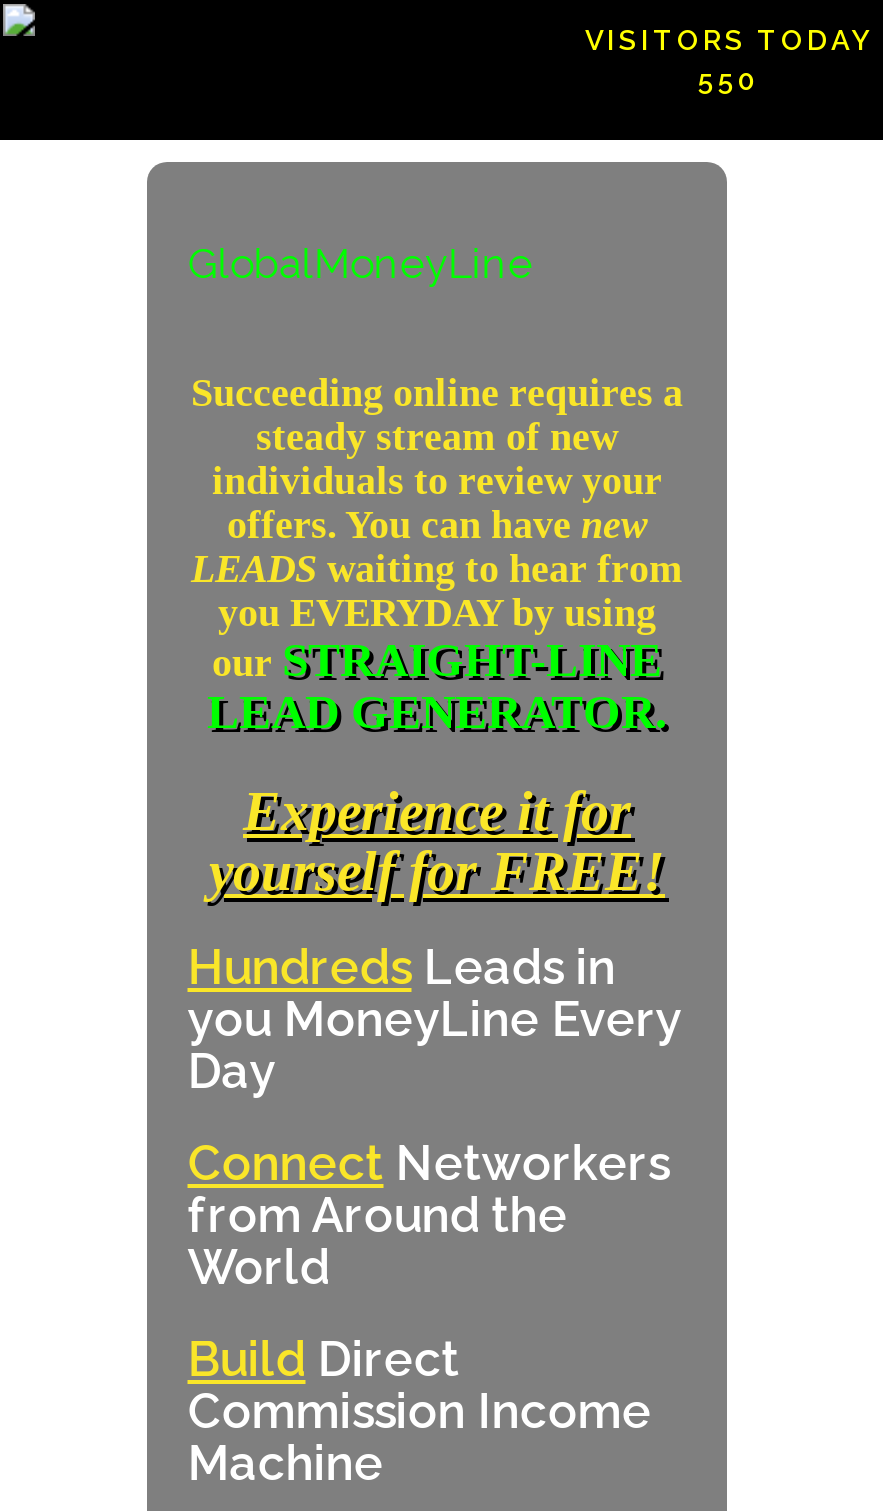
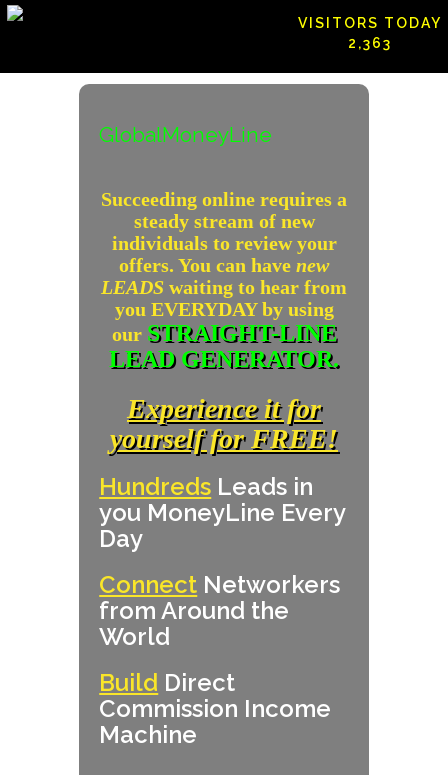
[698,64,760,96] 550 -> [348,35,392,51] 2,363

